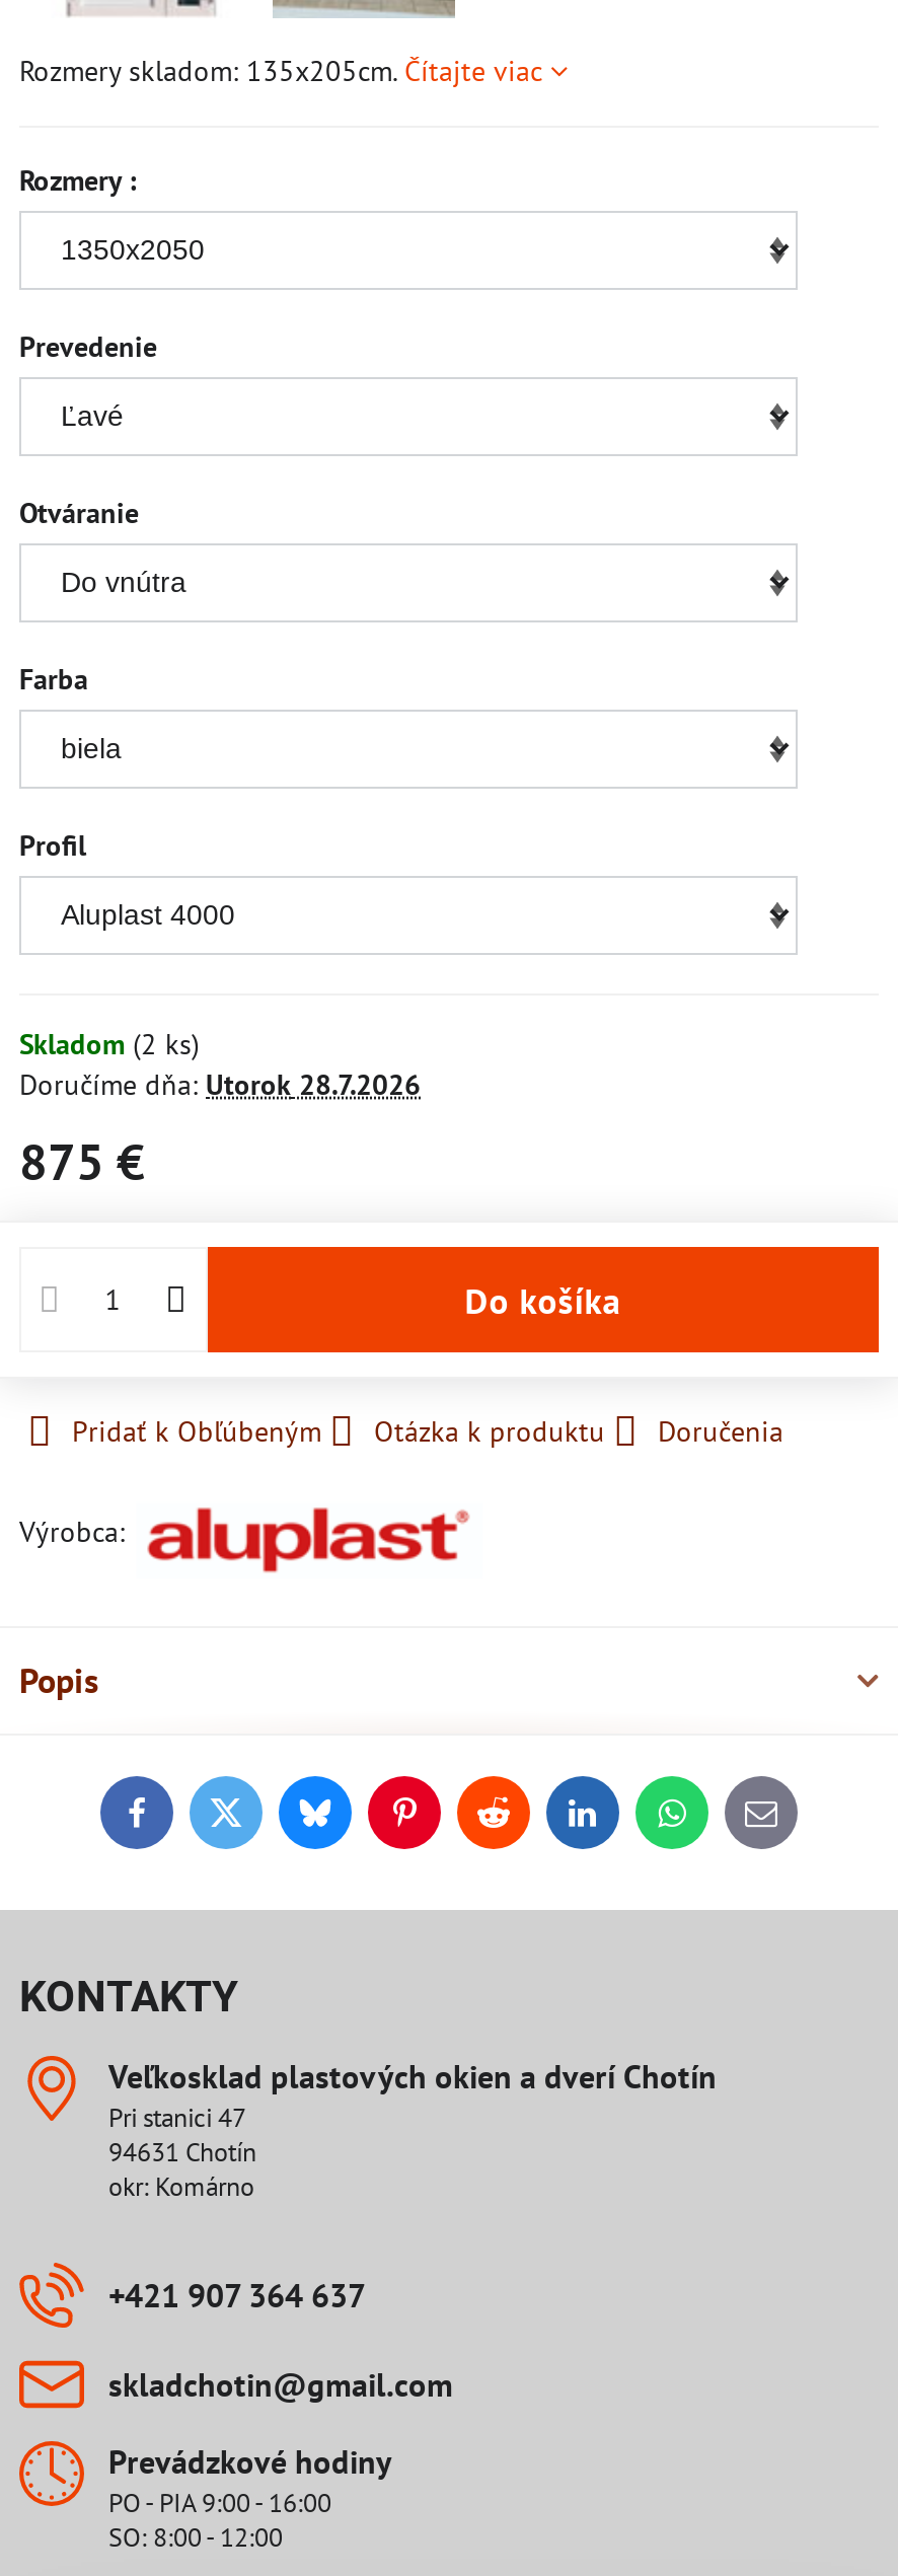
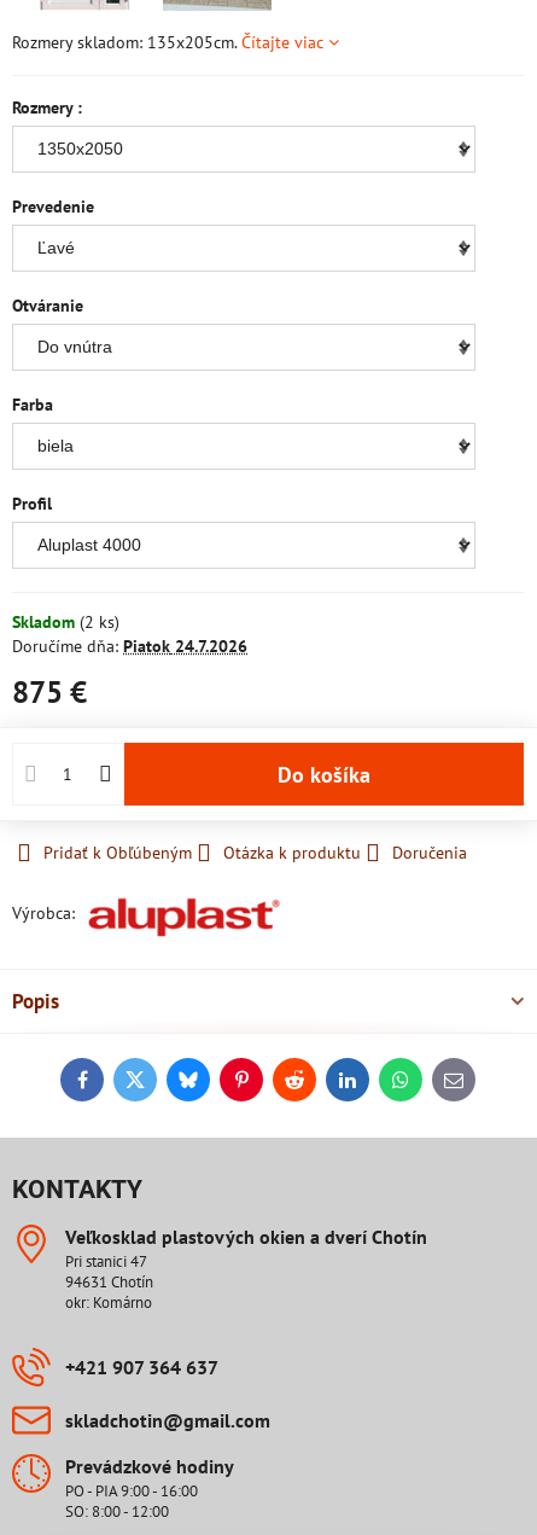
[19,1066,421,1103] Doručíme dňa: Utorok 28.7.2026 -> [12,635,247,657] Doručíme dňa: Piatok 24.7.2026

